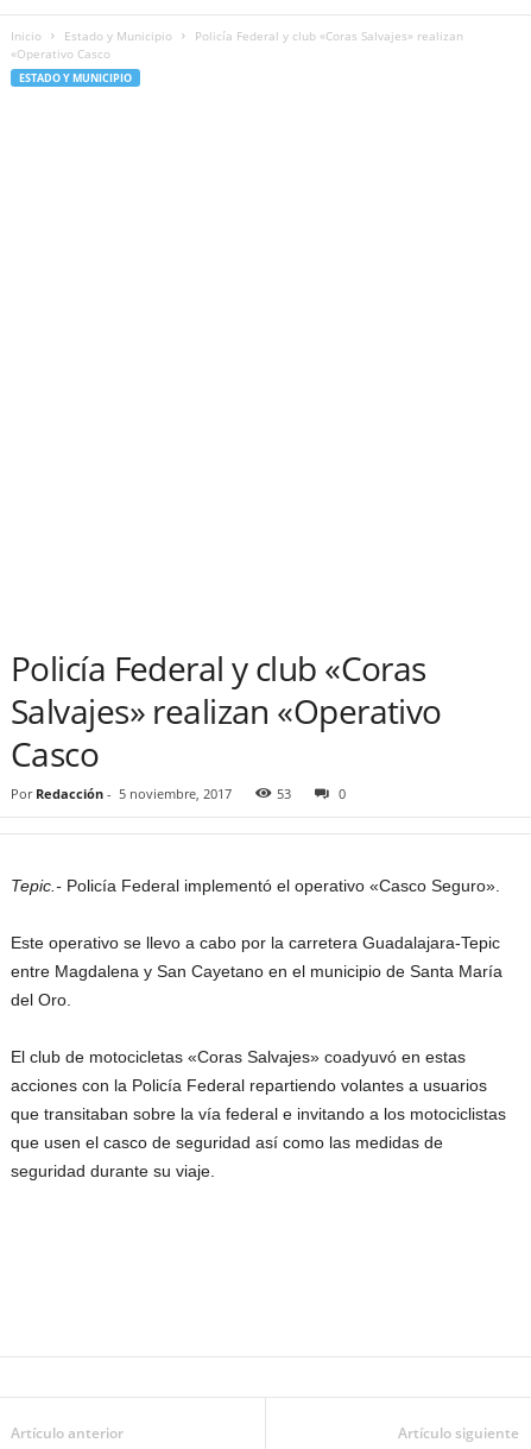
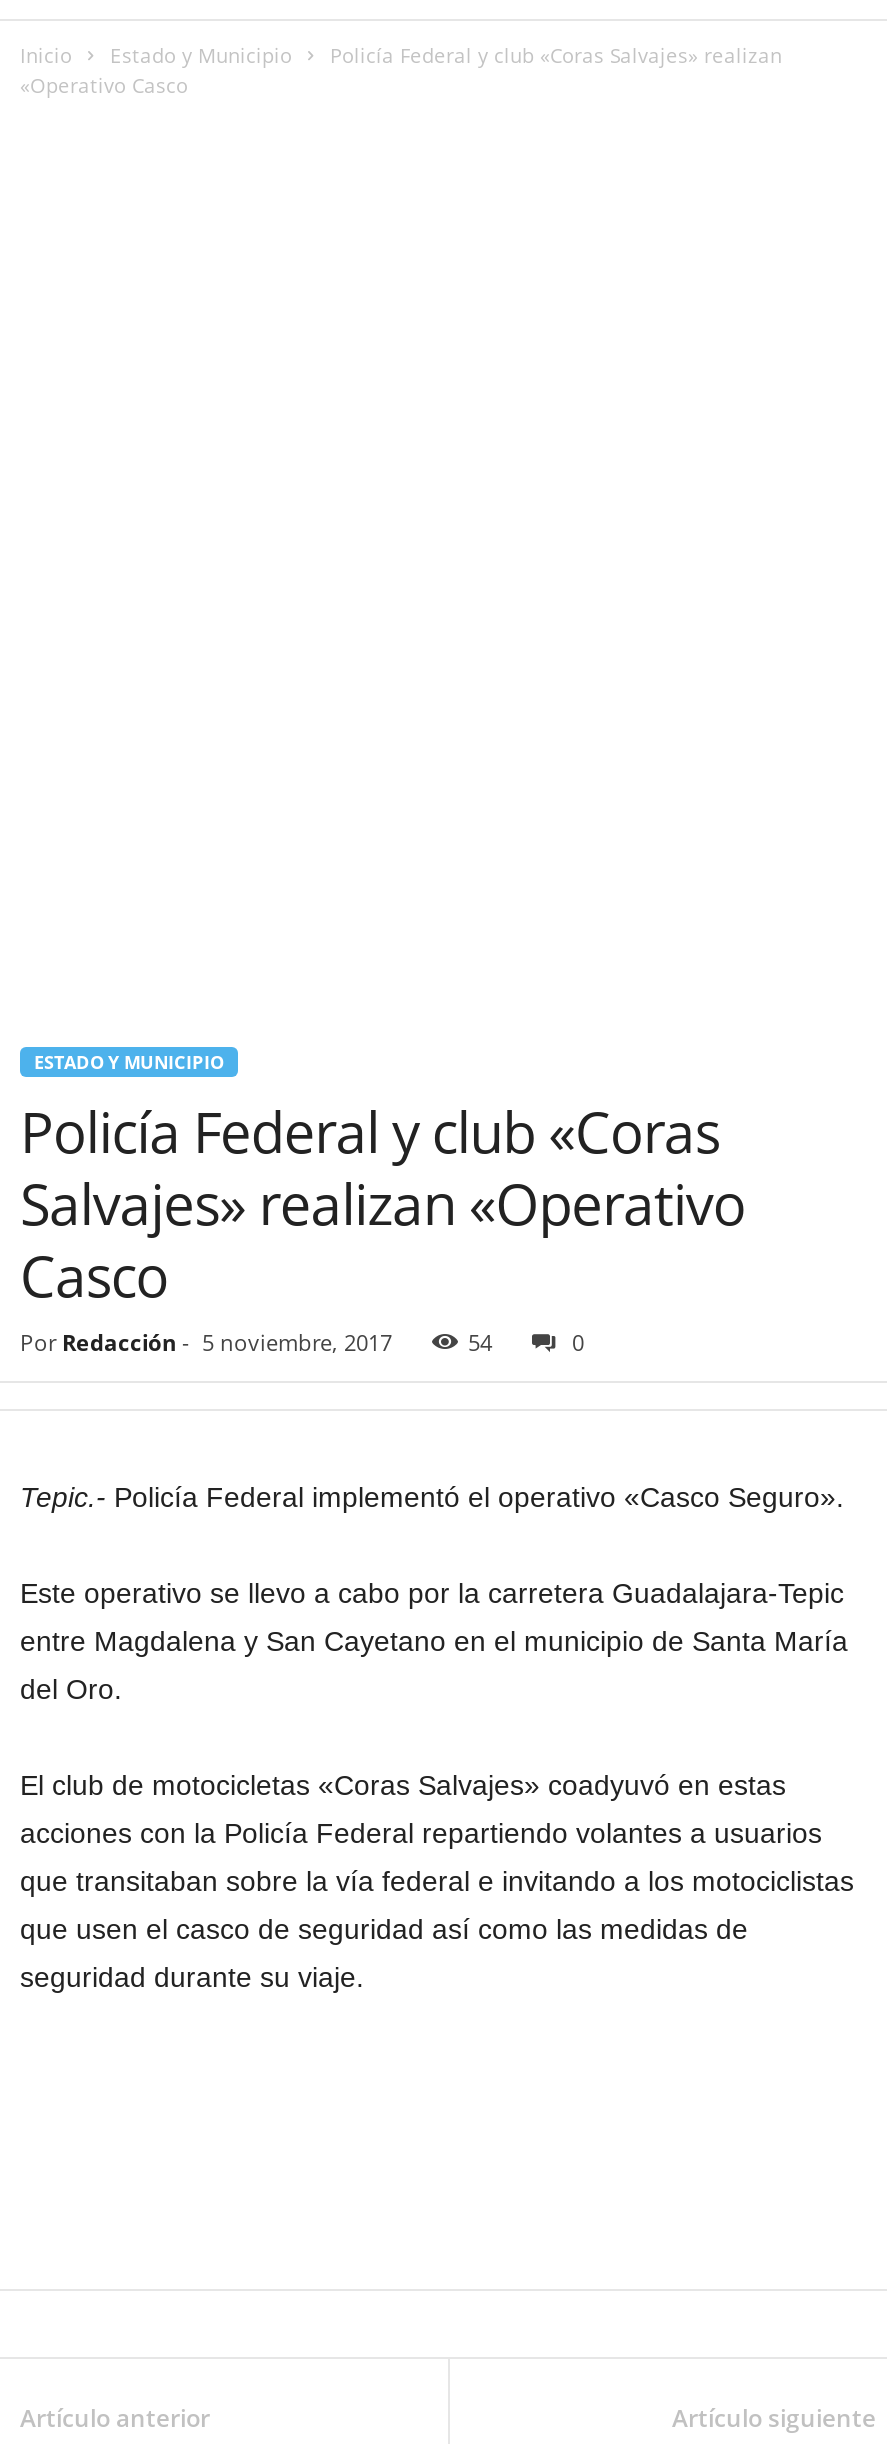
moved [19,70,132,86] -> [34,1049,224,1075]: ESTADO Y MUNICIPIO
[277,785,291,802] 53 -> [468,1327,492,1357] 54

